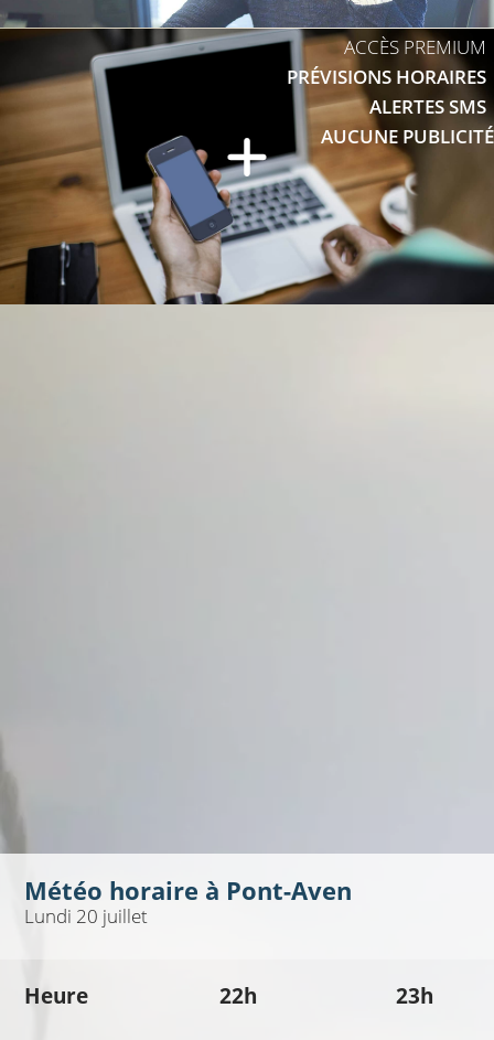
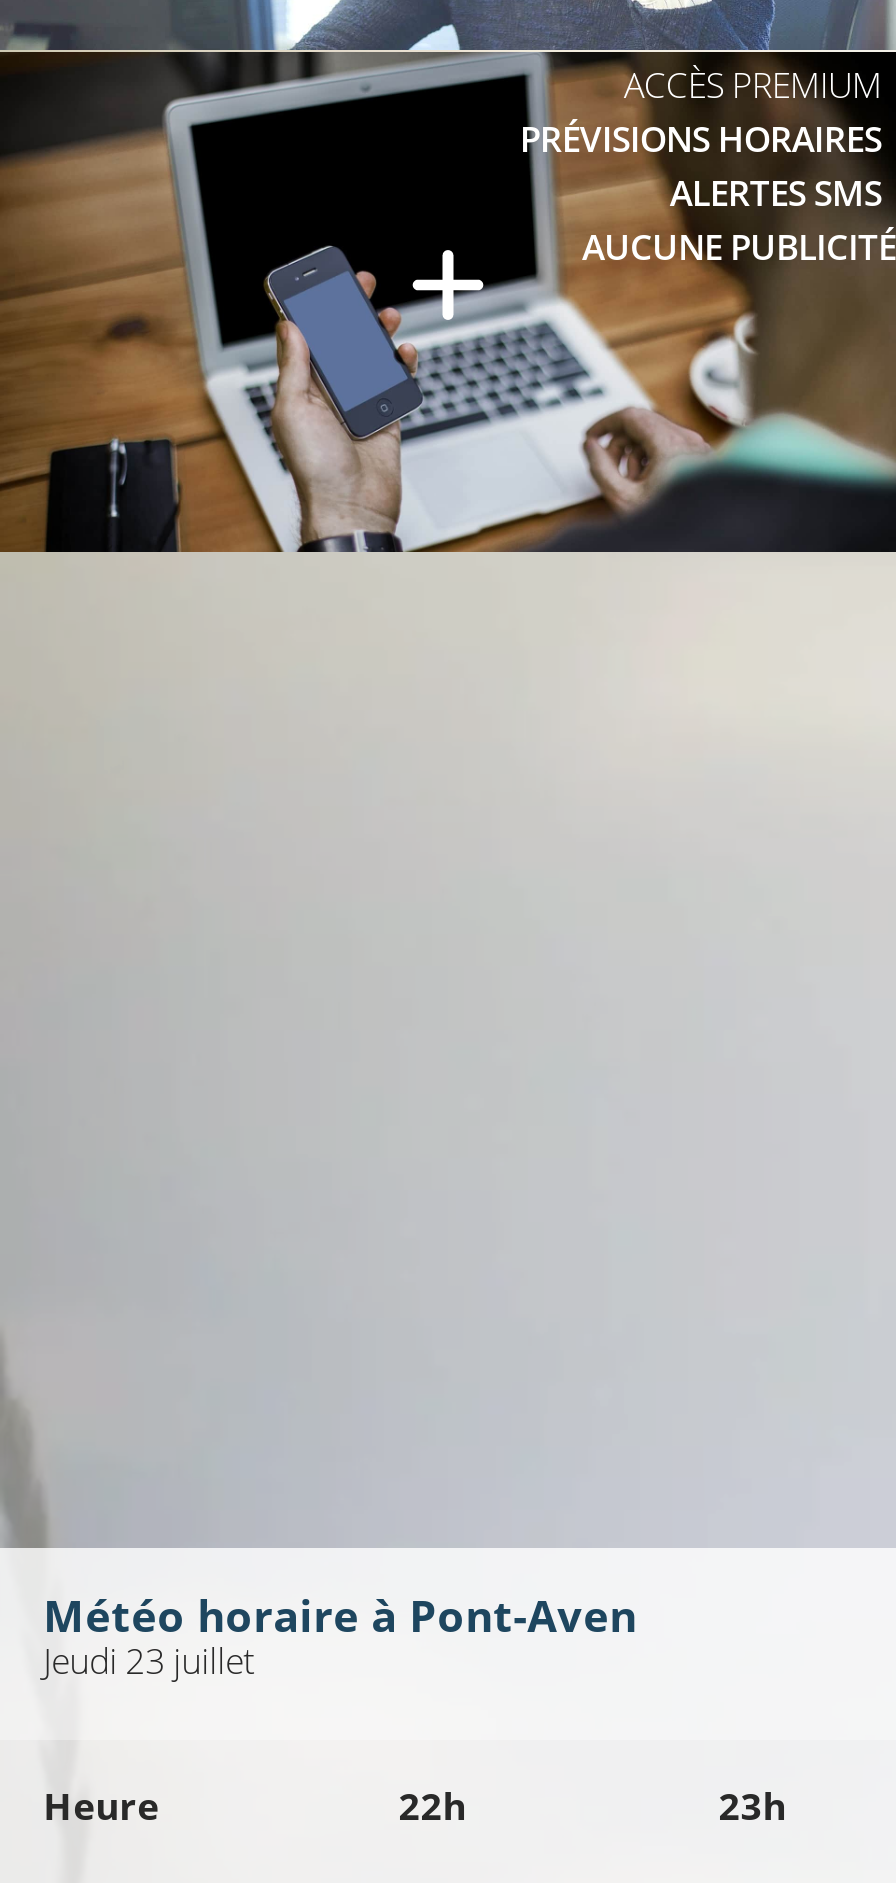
[24,904,147,929] Lundi 20 juillet -> [43,1639,255,1685] Jeudi 23 juillet

